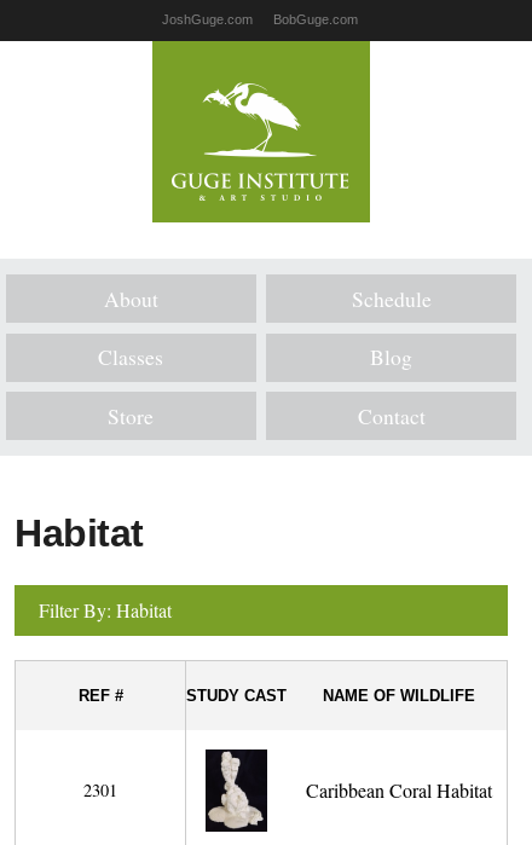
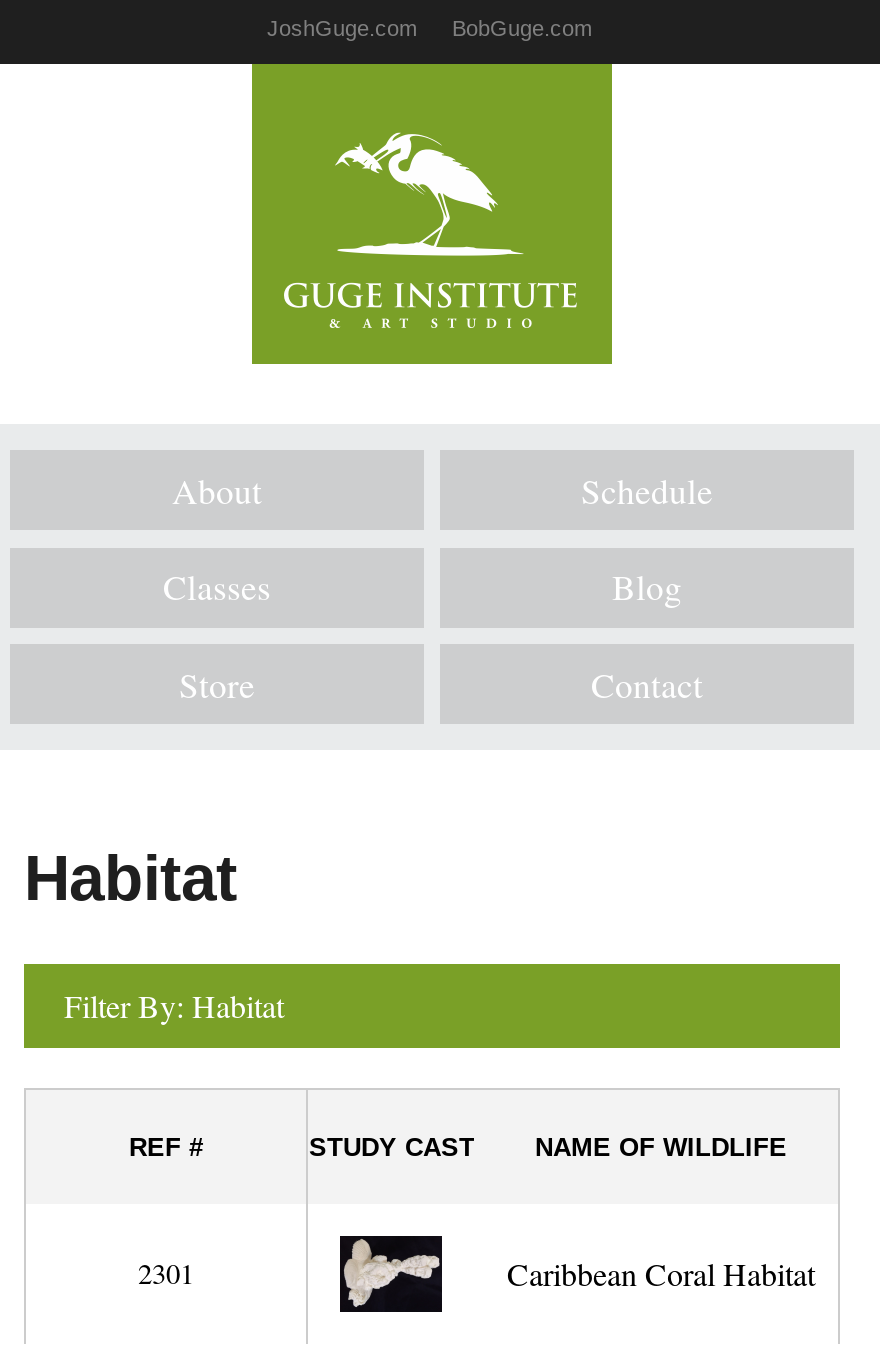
[204,751,268,833] [image] -> [340,1238,442,1342] [image]

